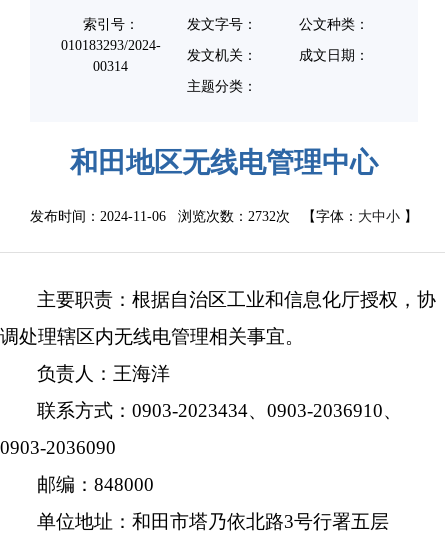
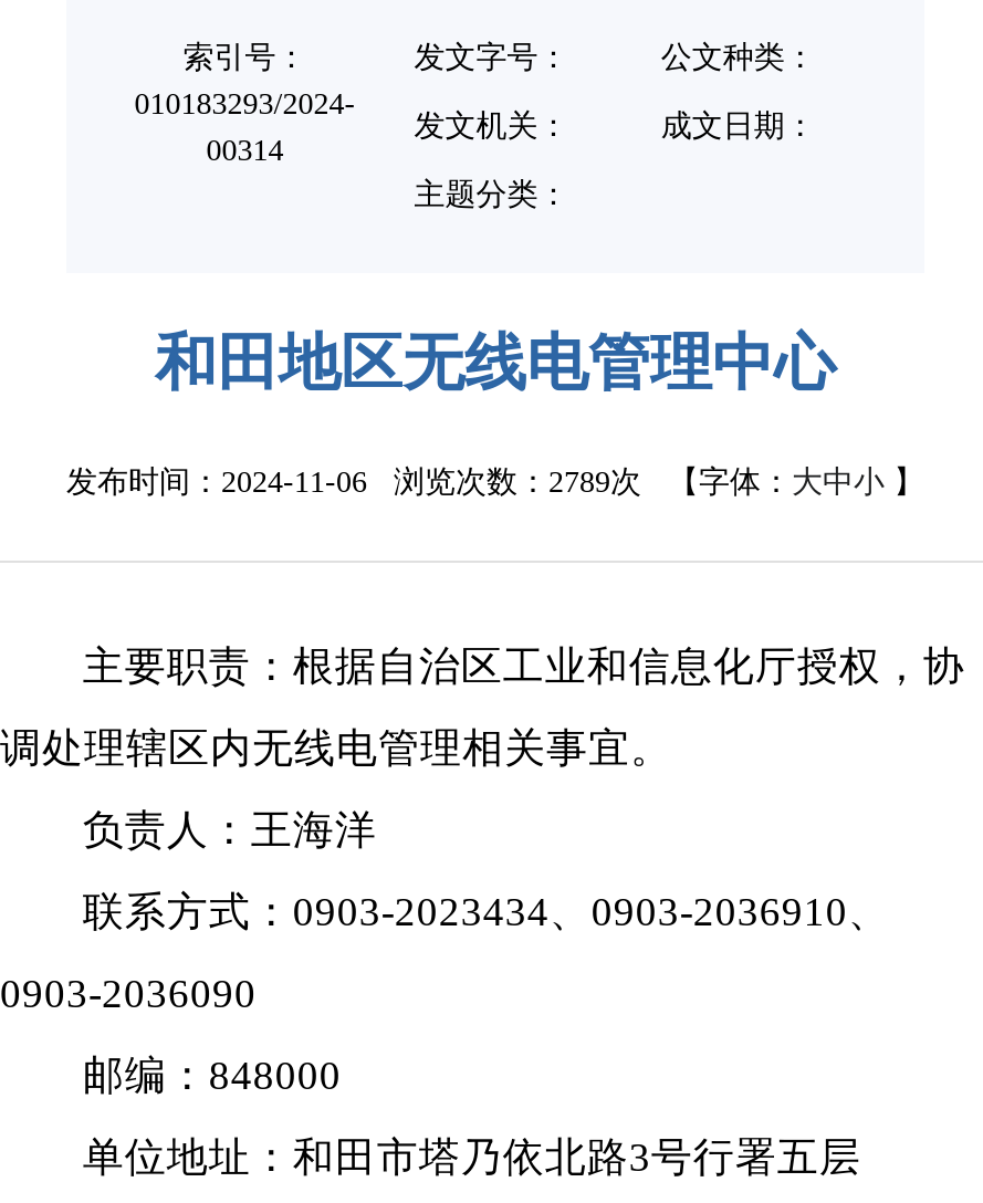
[30,209,418,224] 发布时间：2024-11-06 浏览次数：2732次【字体：大中小】 -> [66,465,924,499] 发布时间：2024-11-06 浏览次数：2789次【字体：大中小】

